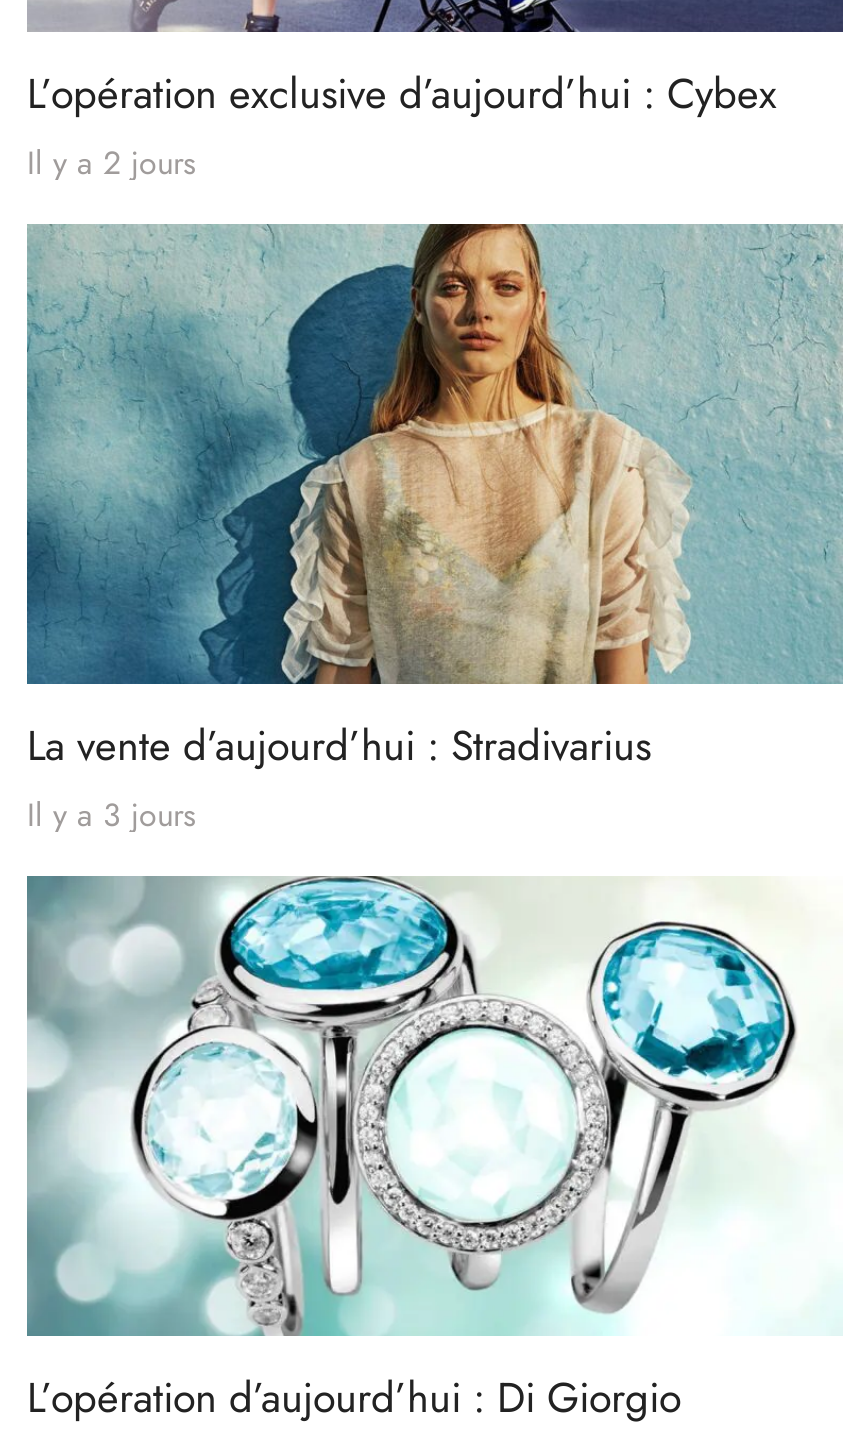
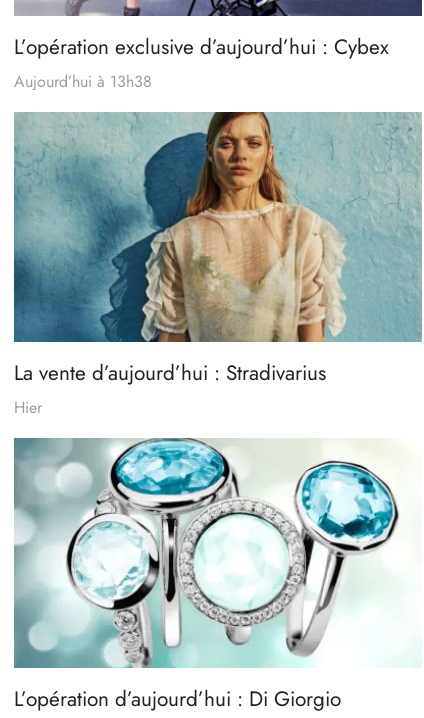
[27,140,195,186] Il y a 2 jours -> [14,70,152,93] Aujourd’hui à 13h38
[27,792,195,838] Il y a 3 jours -> [14,396,42,419] Hier

